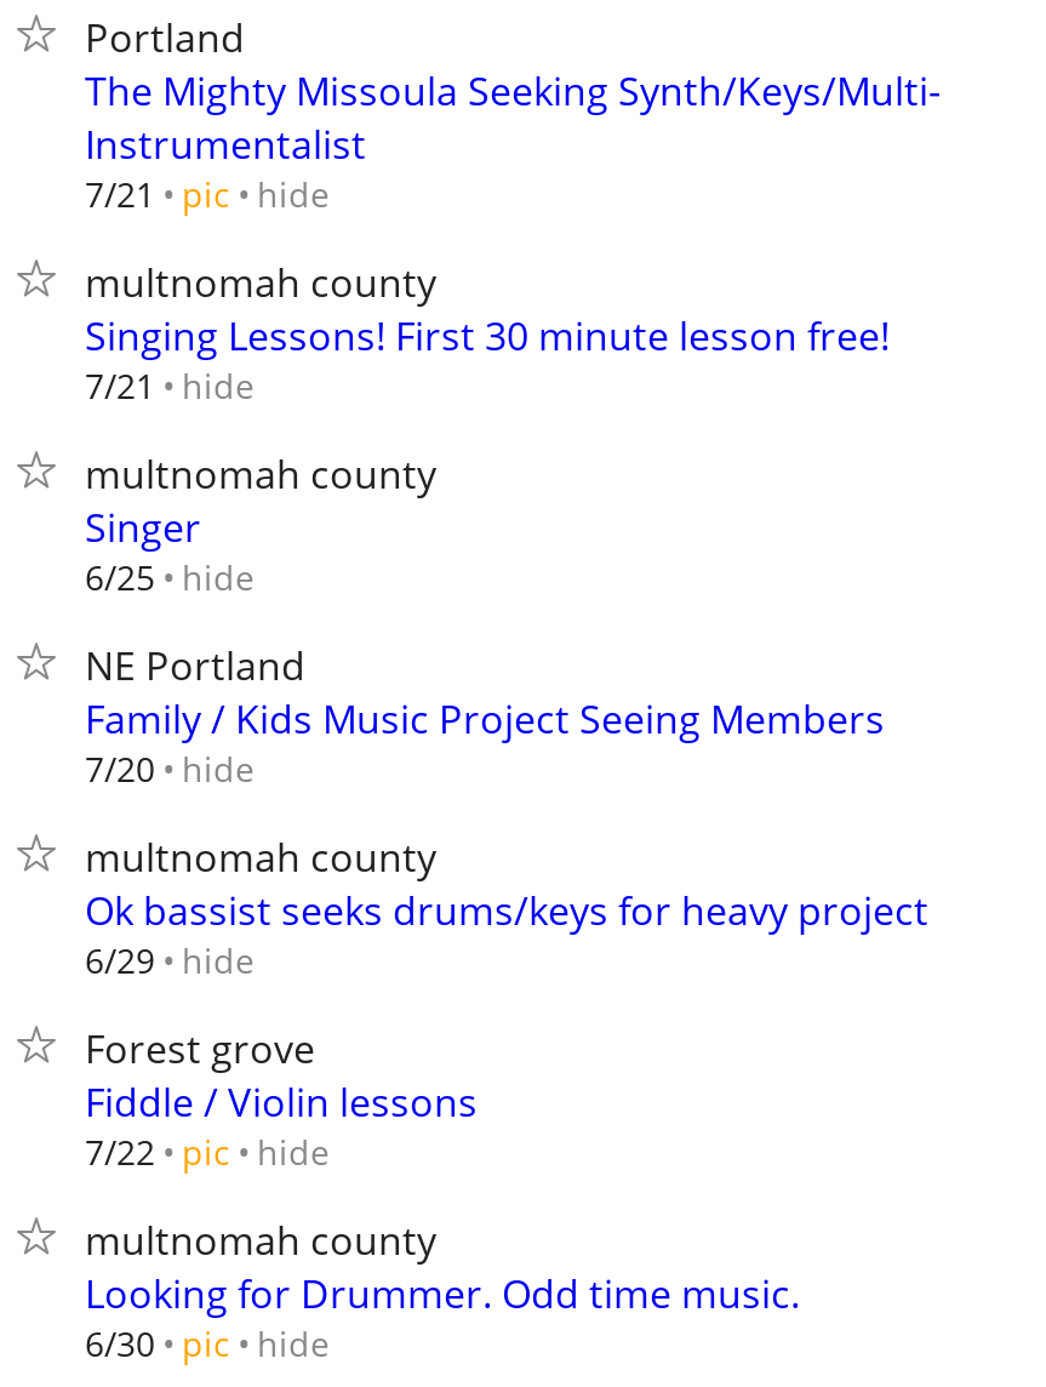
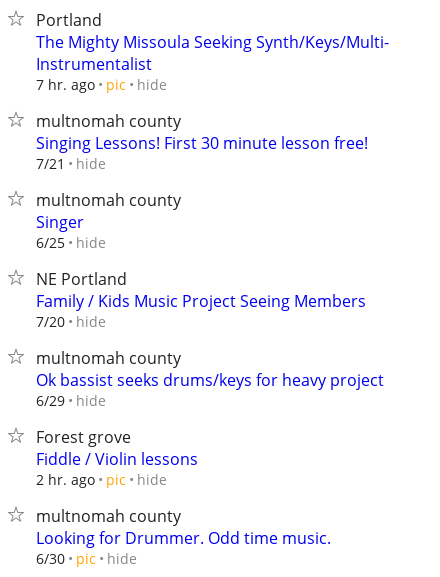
[85,170,330,217] 7/21 pic hide -> [36,74,167,94] 7 hr. ago pic hide
[85,1128,330,1175] 7/22 pic hide -> [36,469,167,489] 2 hr. ago pic hide

